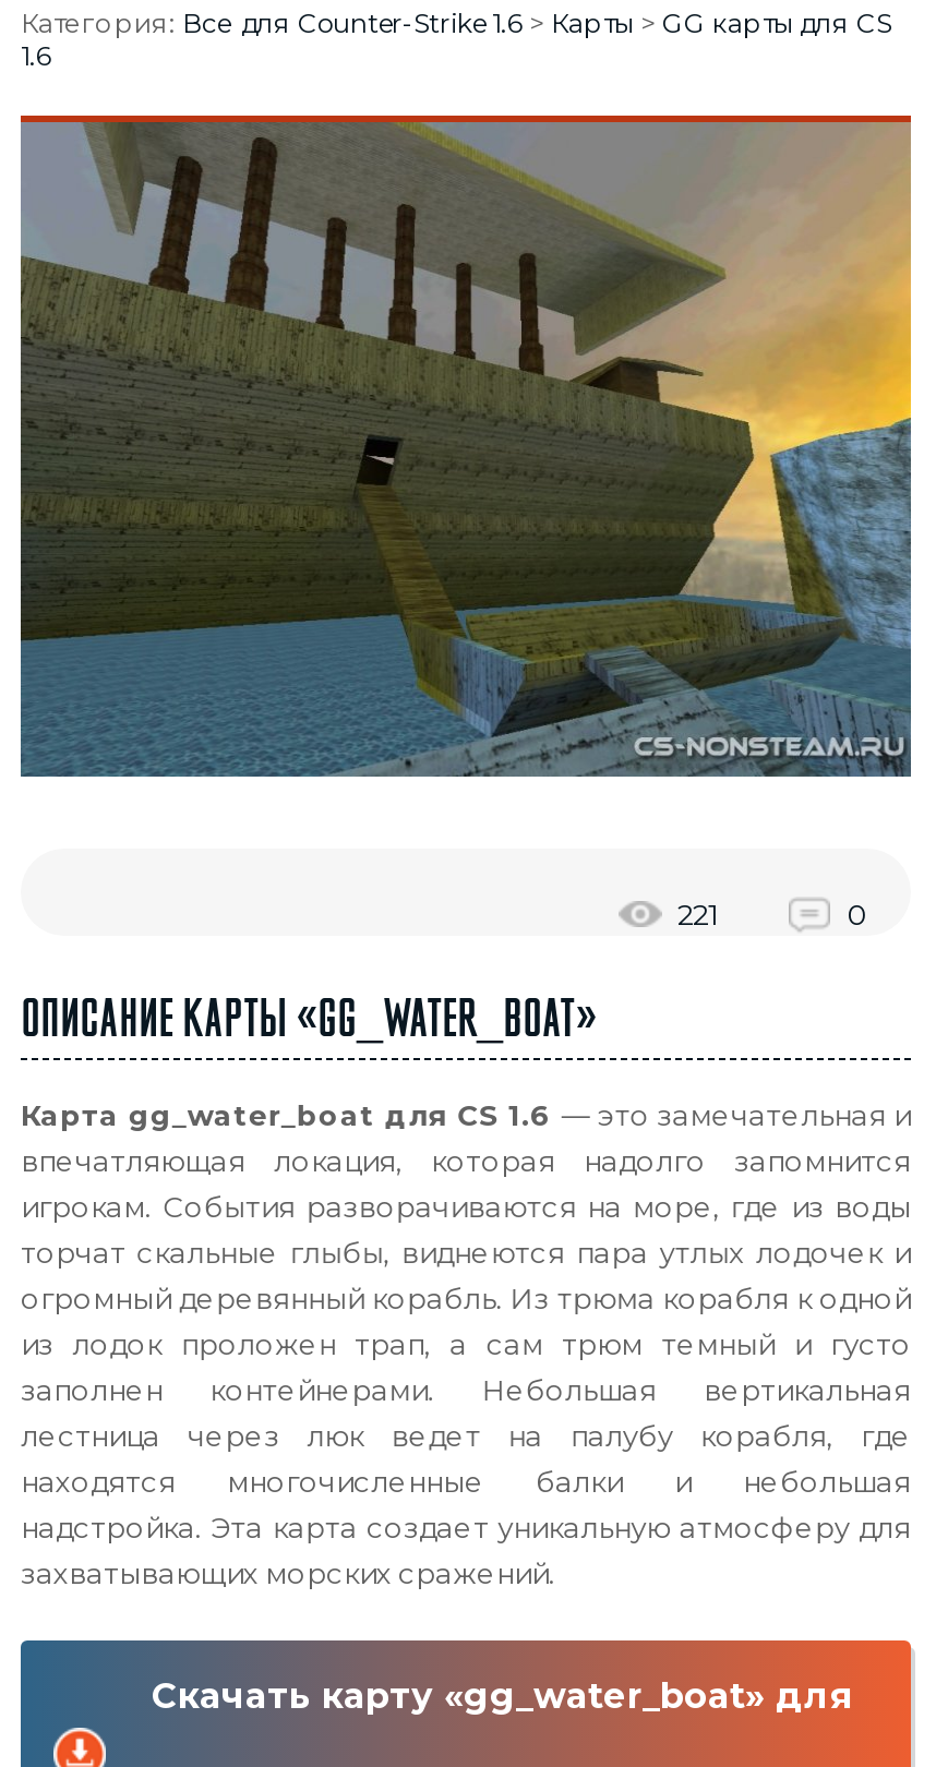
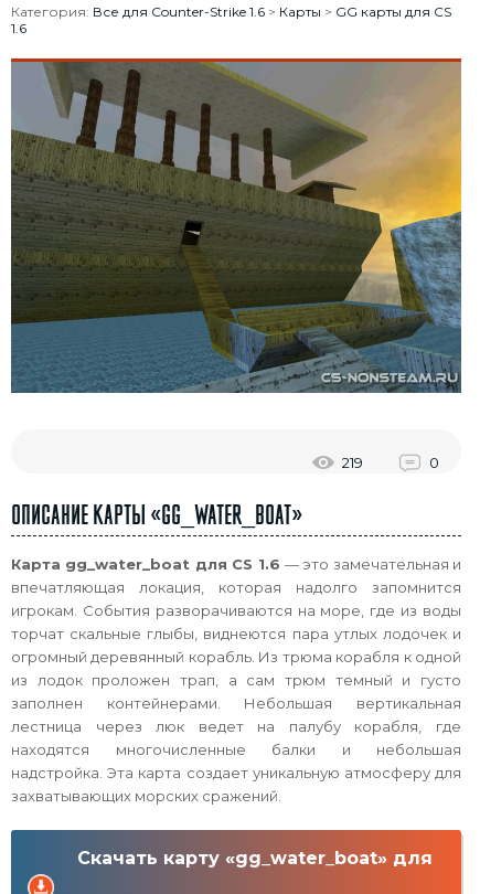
[677,896,717,931] 221 -> [342,453,363,471] 219

